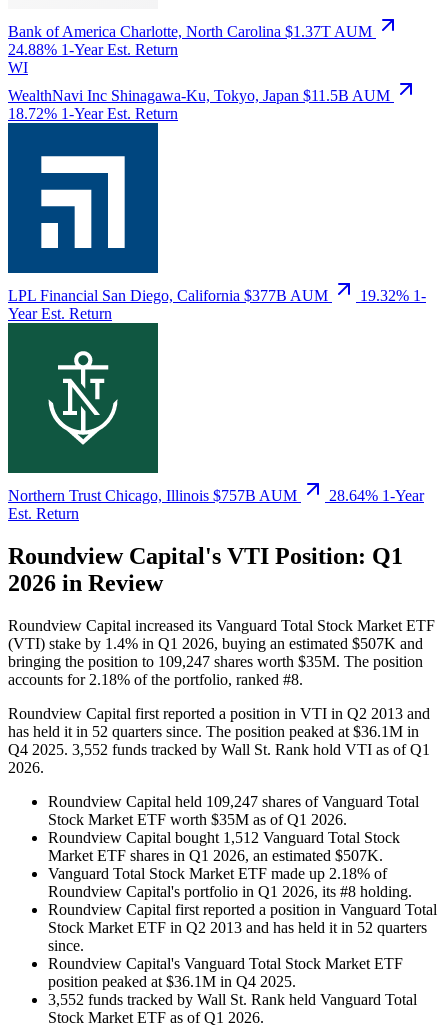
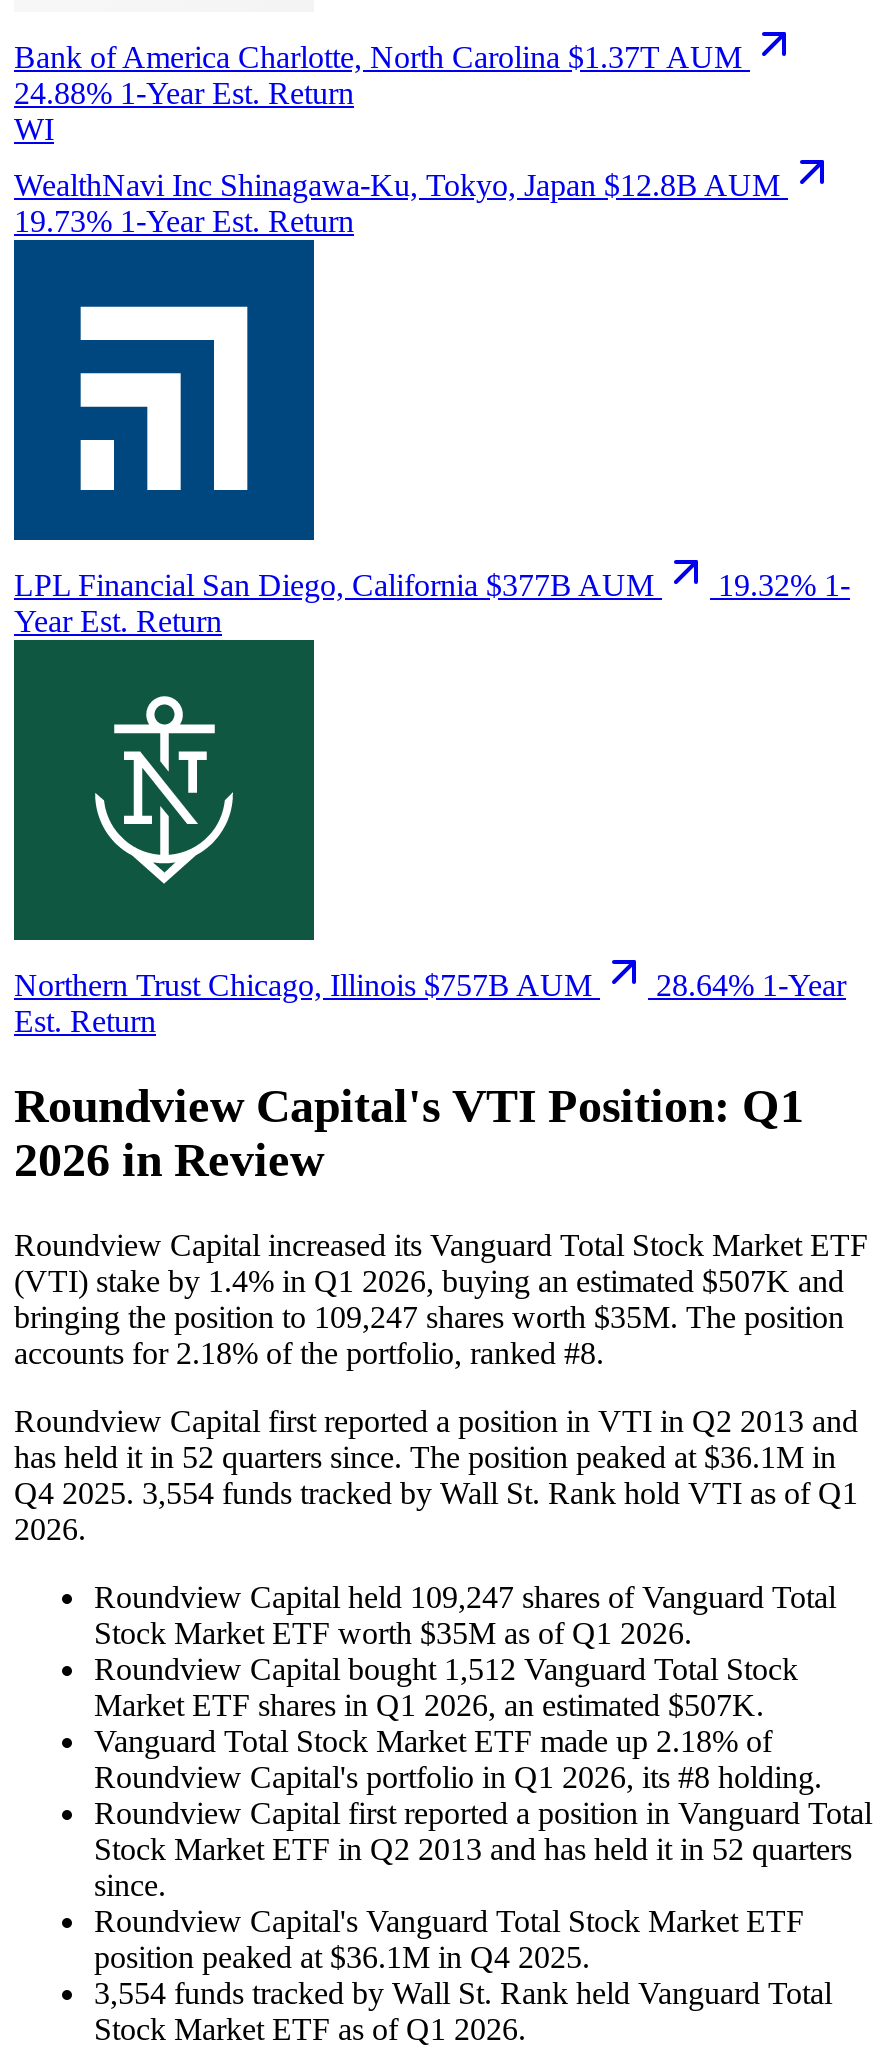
[8,87,394,104] WealthNavi Inc Shinagawa-Ku, Tokyo, Japan $11.5B AUM -> [14,168,788,202] WealthNavi Inc Shinagawa-Ku, Tokyo, Japan $12.8B AUM
[8,105,178,122] 18.72% 1-Year Est. Return -> [14,204,354,238] 19.73% 1-Year Est. Return
[8,741,430,758] Q4 2025. 3,552 funds tracked by Wall St. Rank hold VTI as of Q1 -> [14,1475,858,1509] Q4 2025. 3,554 funds tracked by Wall St. Rank hold VTI as of Q1
[48,991,417,1008] 3,552 funds tracked by Wall St. Rank held Vanguard Total -> [94,1975,832,2009] 3,554 funds tracked by Wall St. Rank held Vanguard Total

